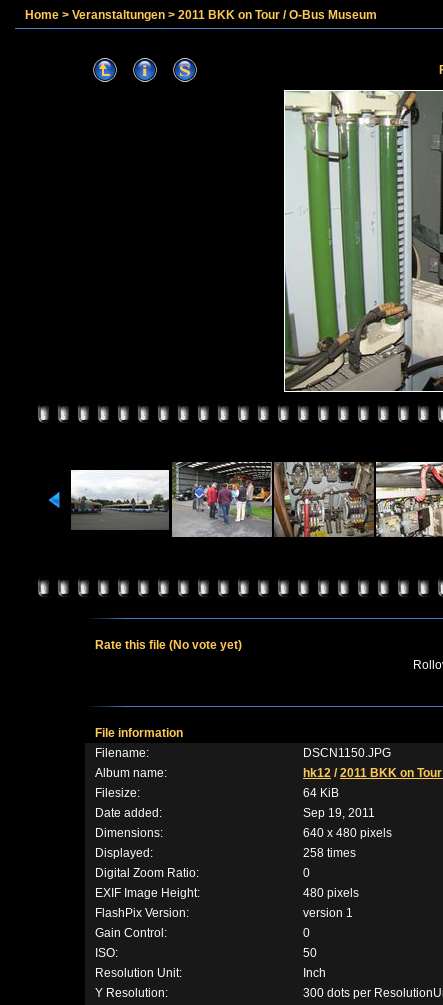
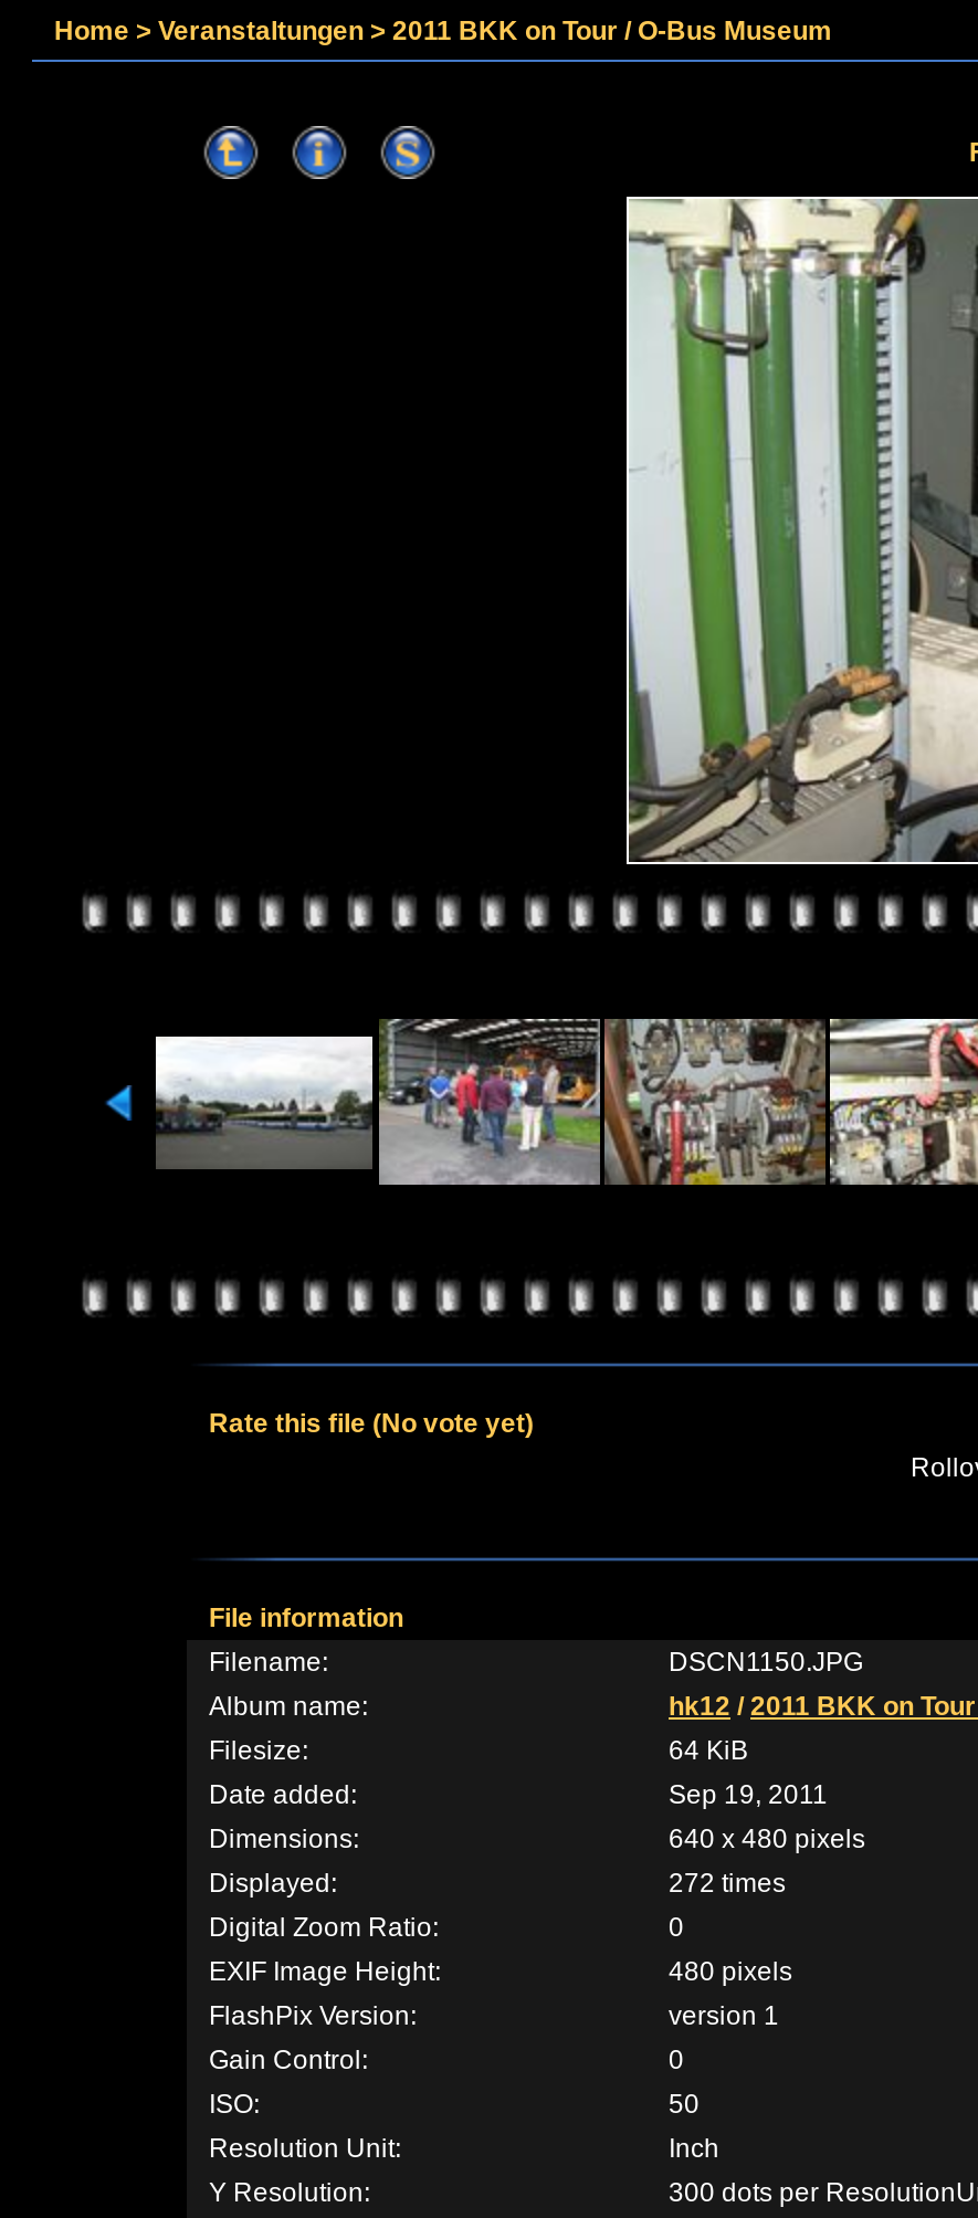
[303,846,356,860] 258 times -> [669,1868,786,1899] 272 times

